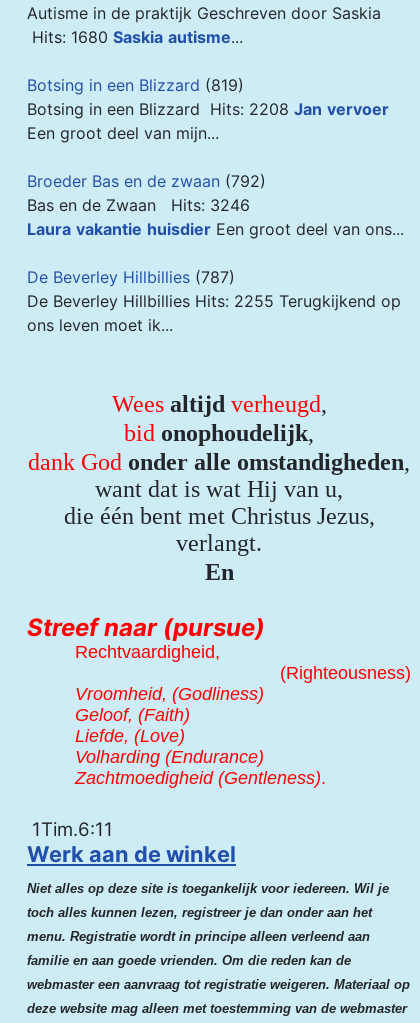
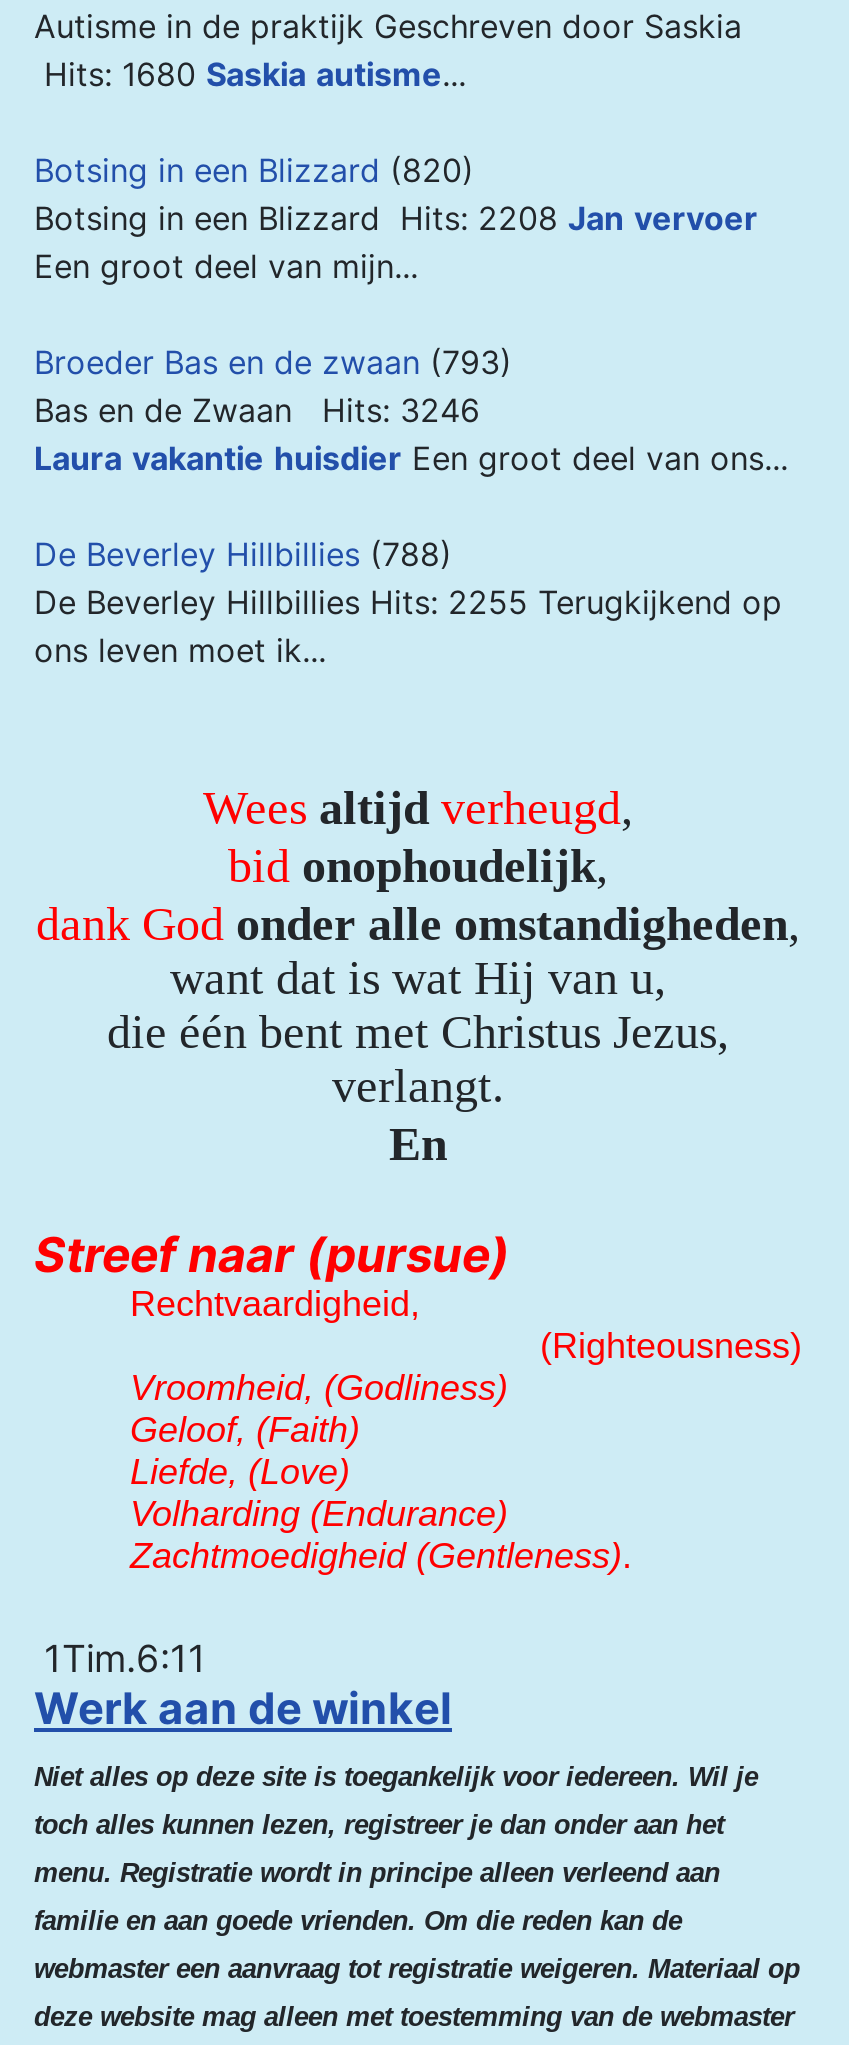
[27,75,244,95] Botsing in een Blizzard (819) -> [34,150,474,190] Botsing in een Blizzard (820)
[27,171,266,191] Broeder Bas en de zwaan (792) -> [34,342,512,382] Broeder Bas en de zwaan (793)
[27,267,235,287] De Beverley Hillbillies (787) -> [34,534,452,574] De Beverley Hillbillies (788)

